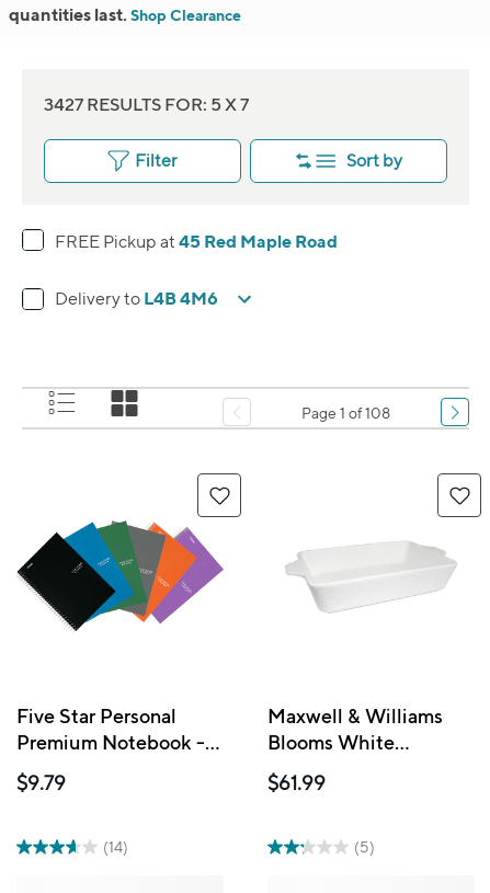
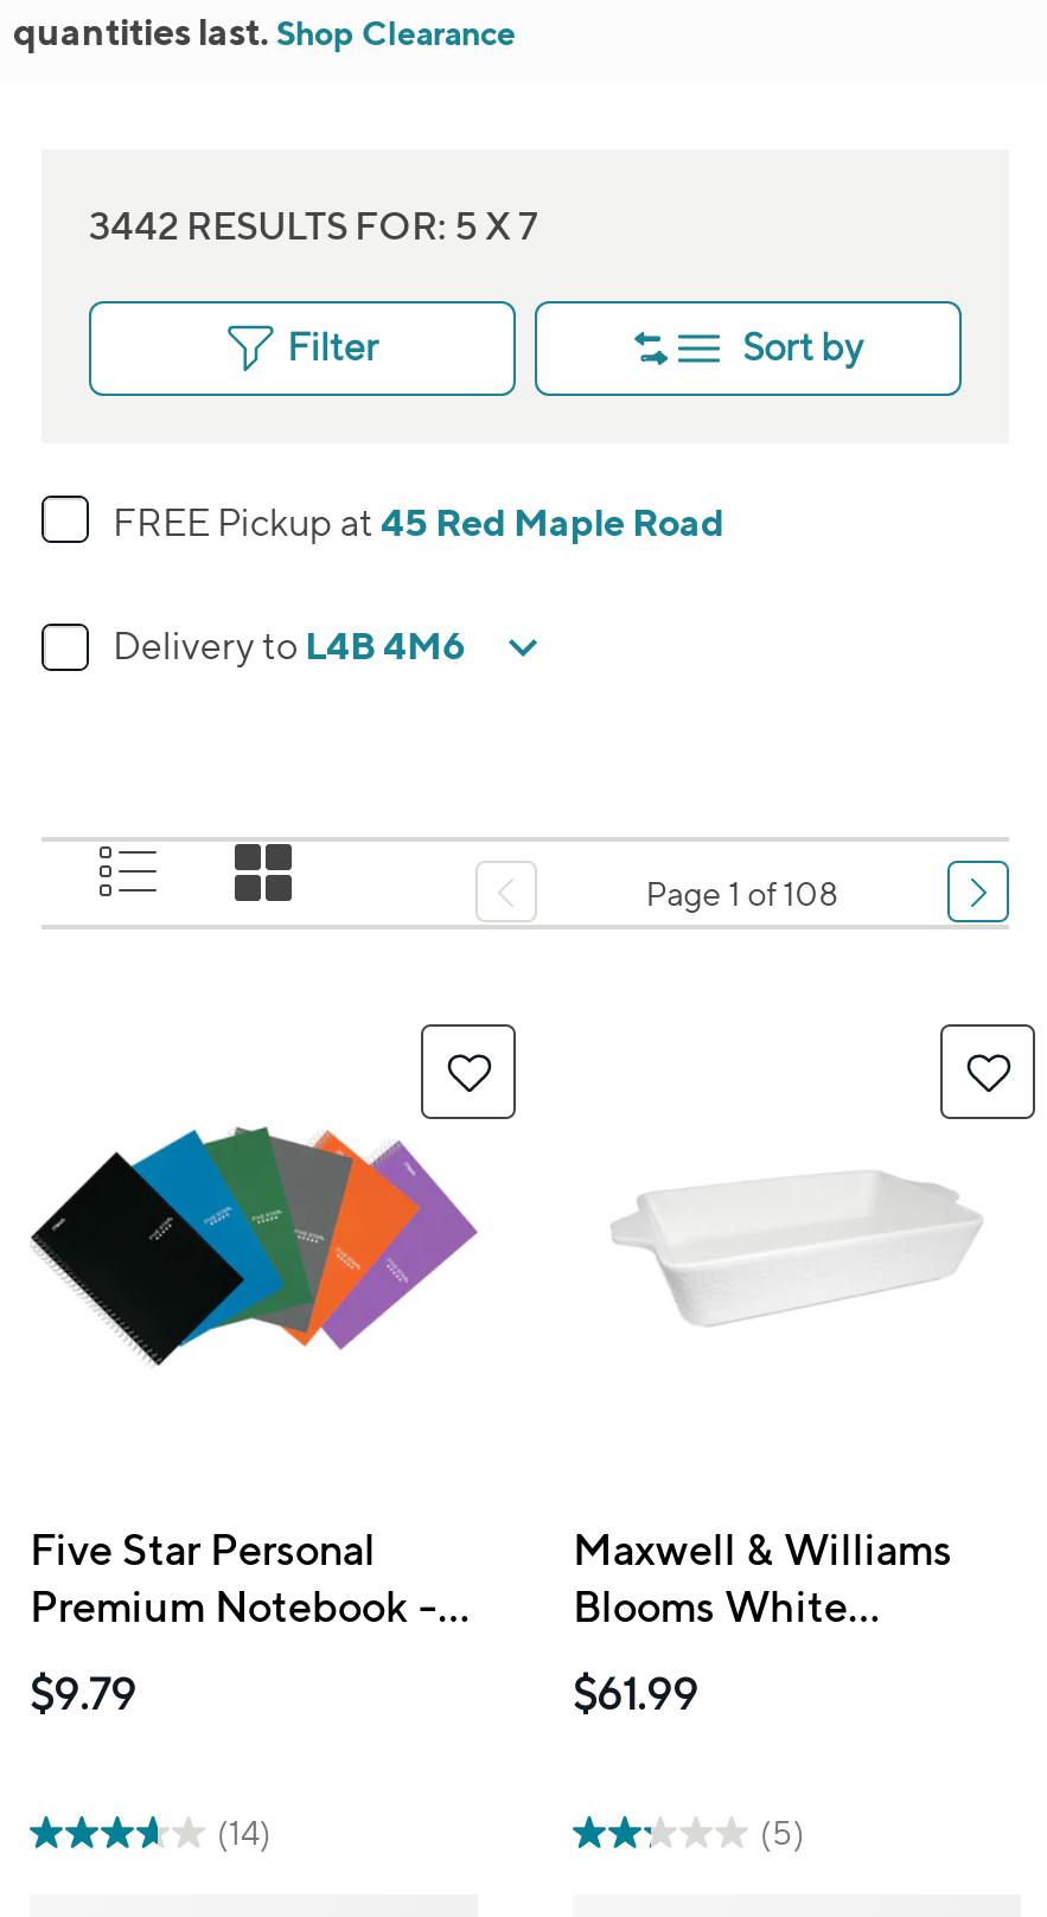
[44,93,249,115] 3427 RESULTS FOR: 5 X 7 -> [89,202,537,249] 3442 RESULTS FOR: 5 X 7

